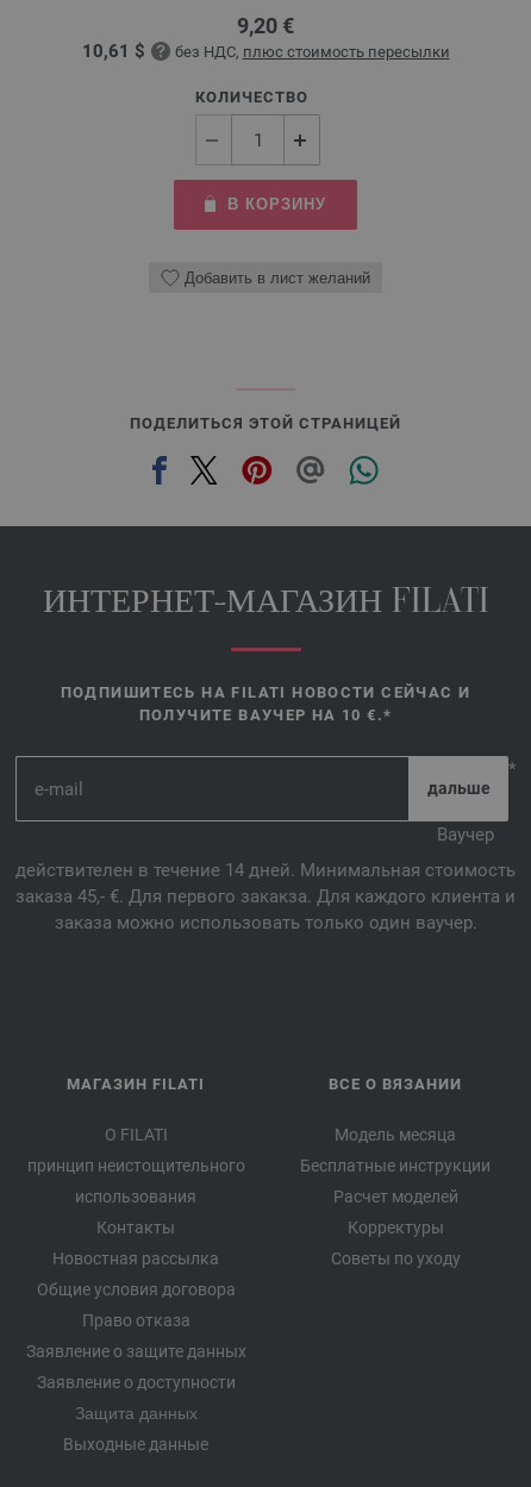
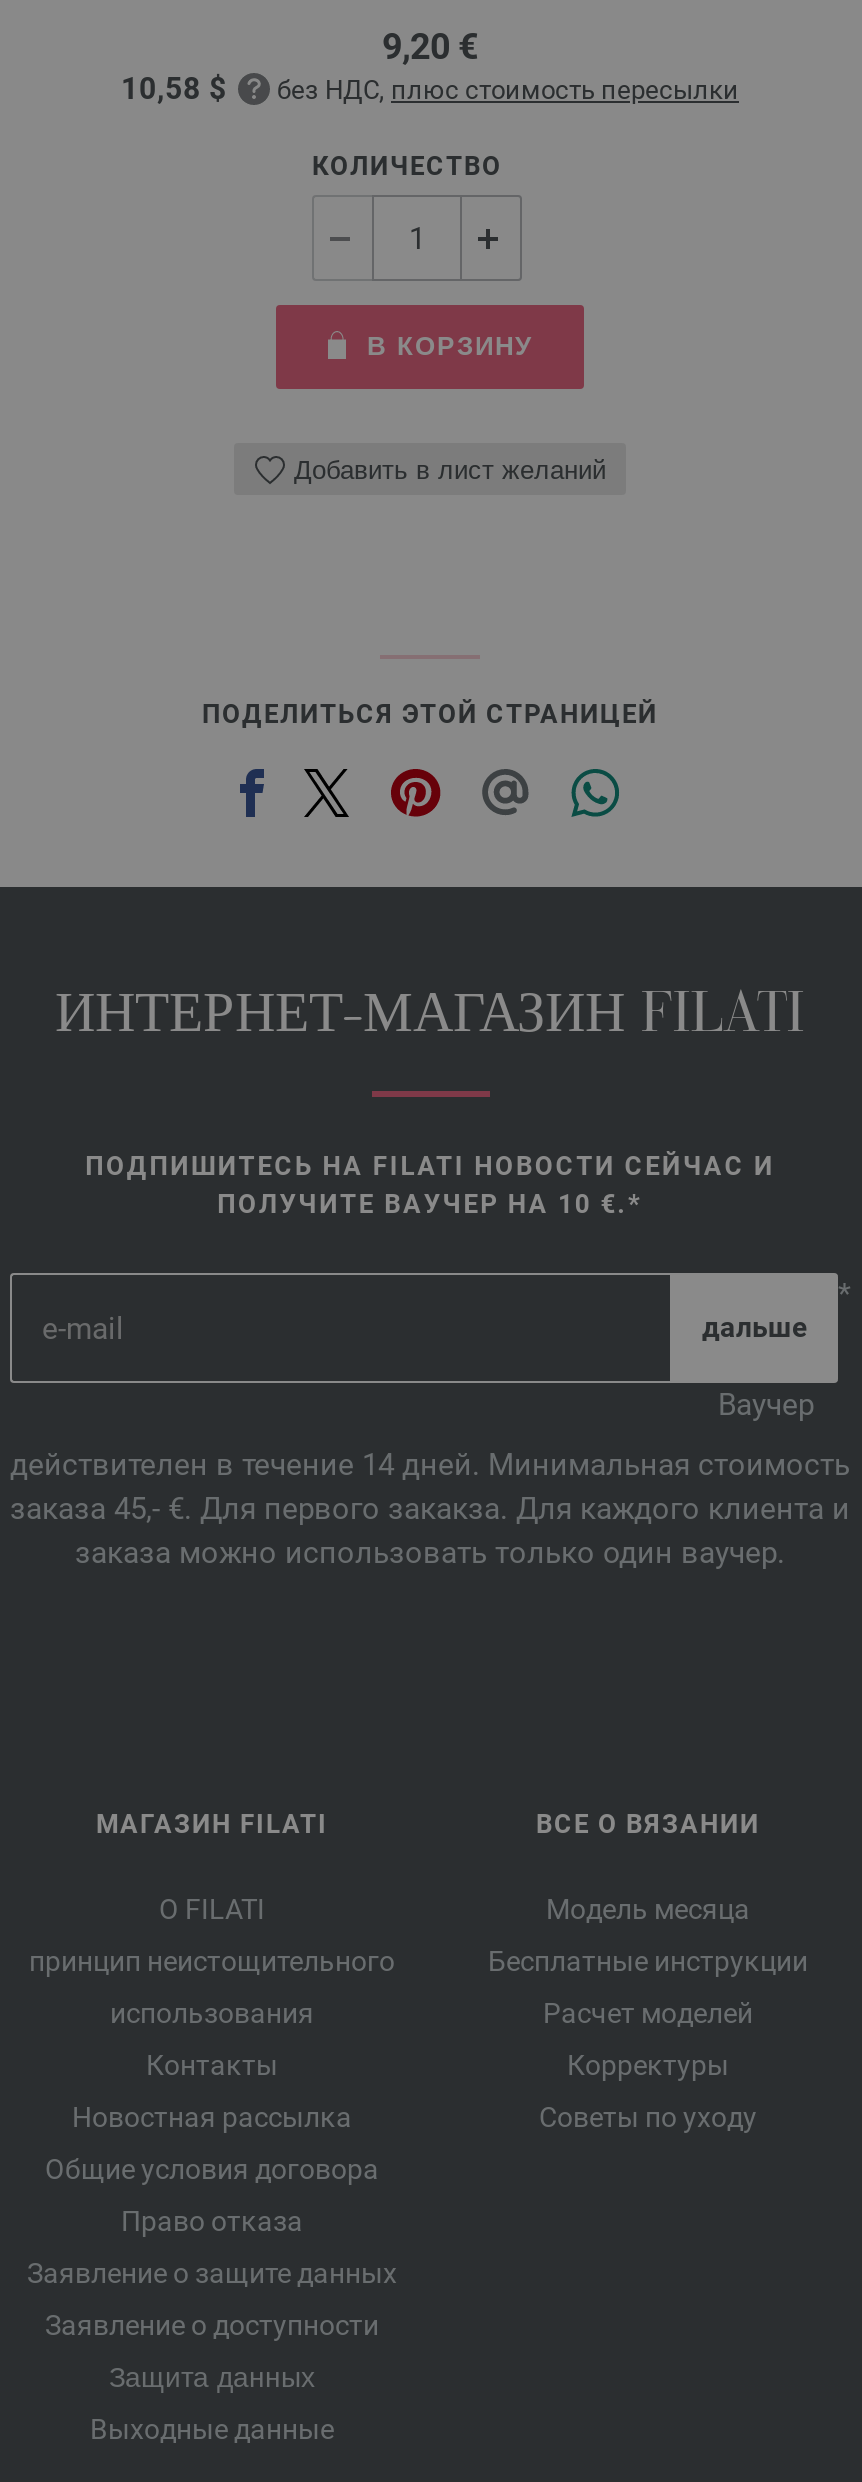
[82,40,449,62] 10,61 $ без НДС, плюс стоимость пересылки -> [121,71,739,107] 10,58 $ без НДС, плюс стоимость пересылки

